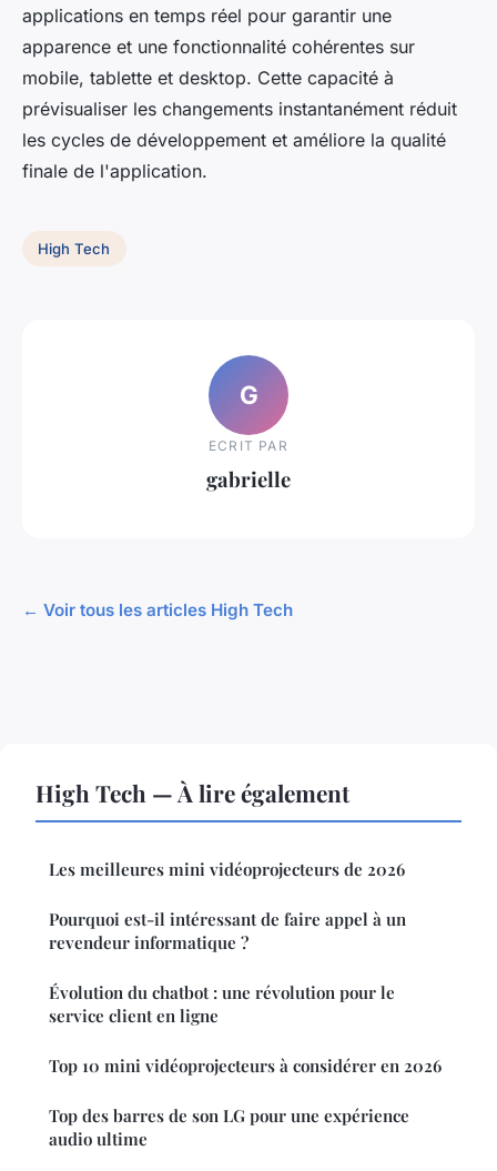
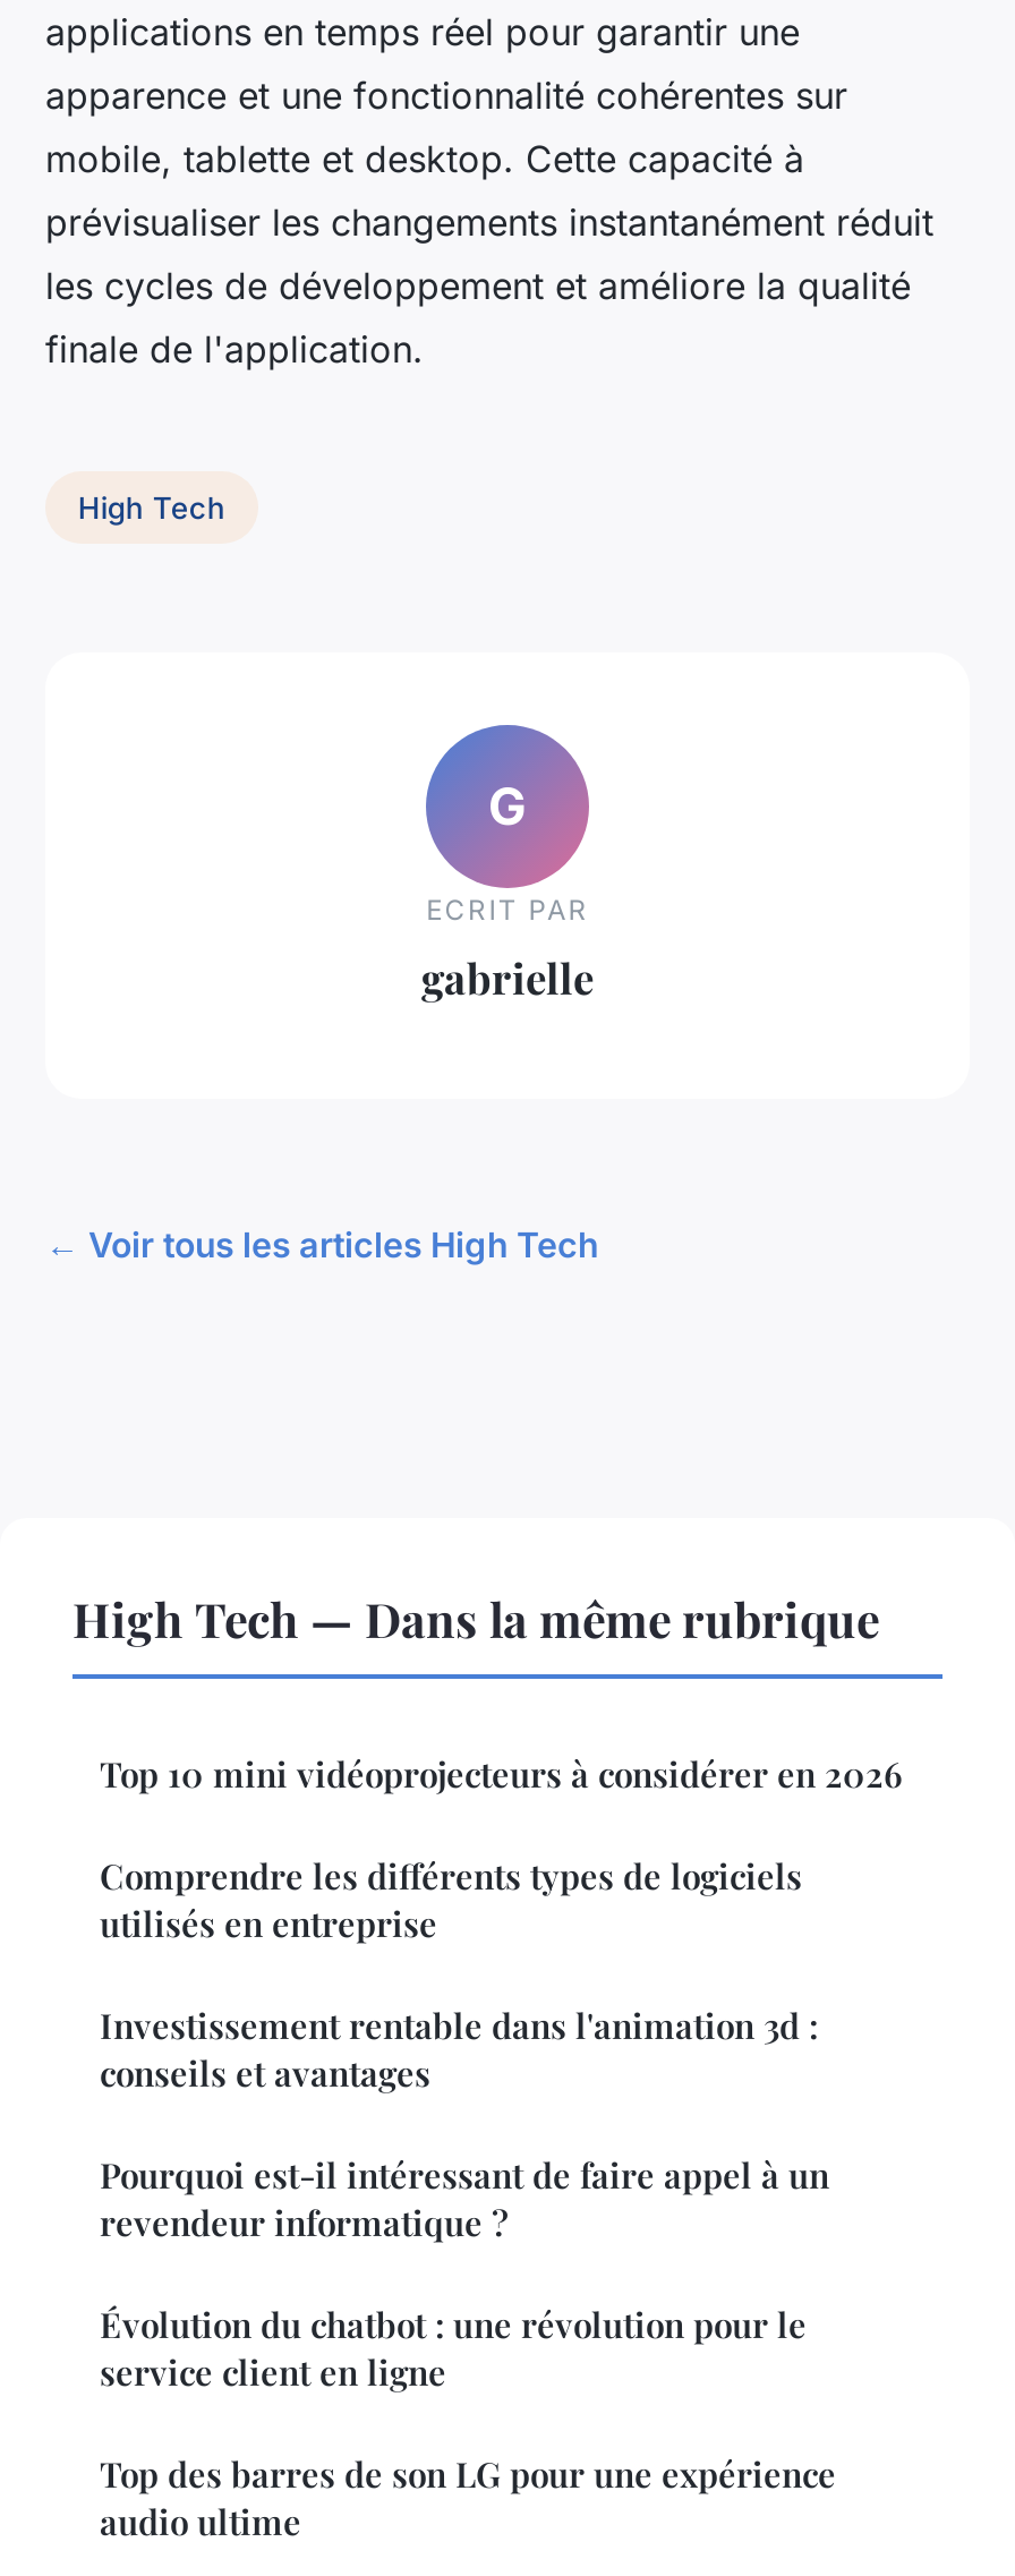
[35,777,405,880] High Tech — À lire également | Les meilleures mini vidéoprojecteurs de 2026 -> [72,1586,879,2096] High Tech — Dans la même rubrique | Comprendre les différents types de logiciels | utilisés en entreprise | Investissement rentable dans l'animation 3d : | conseils et avantages
moved [49,908,406,1027] -> [100,2153,829,2395]: Pourquoi est-il intéressant de faire appel à un | revendeur informatique ? | Évolution du chatbot : une révolution pour le | service client en ligne
moved [49,1055,442,1077] -> [100,1752,902,1797]: Top 10 mini vidéoprojecteurs à considérer en 2026

